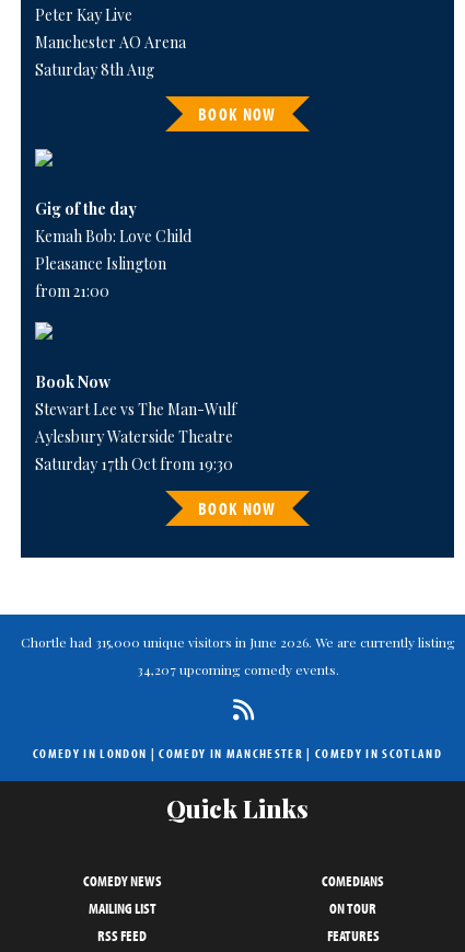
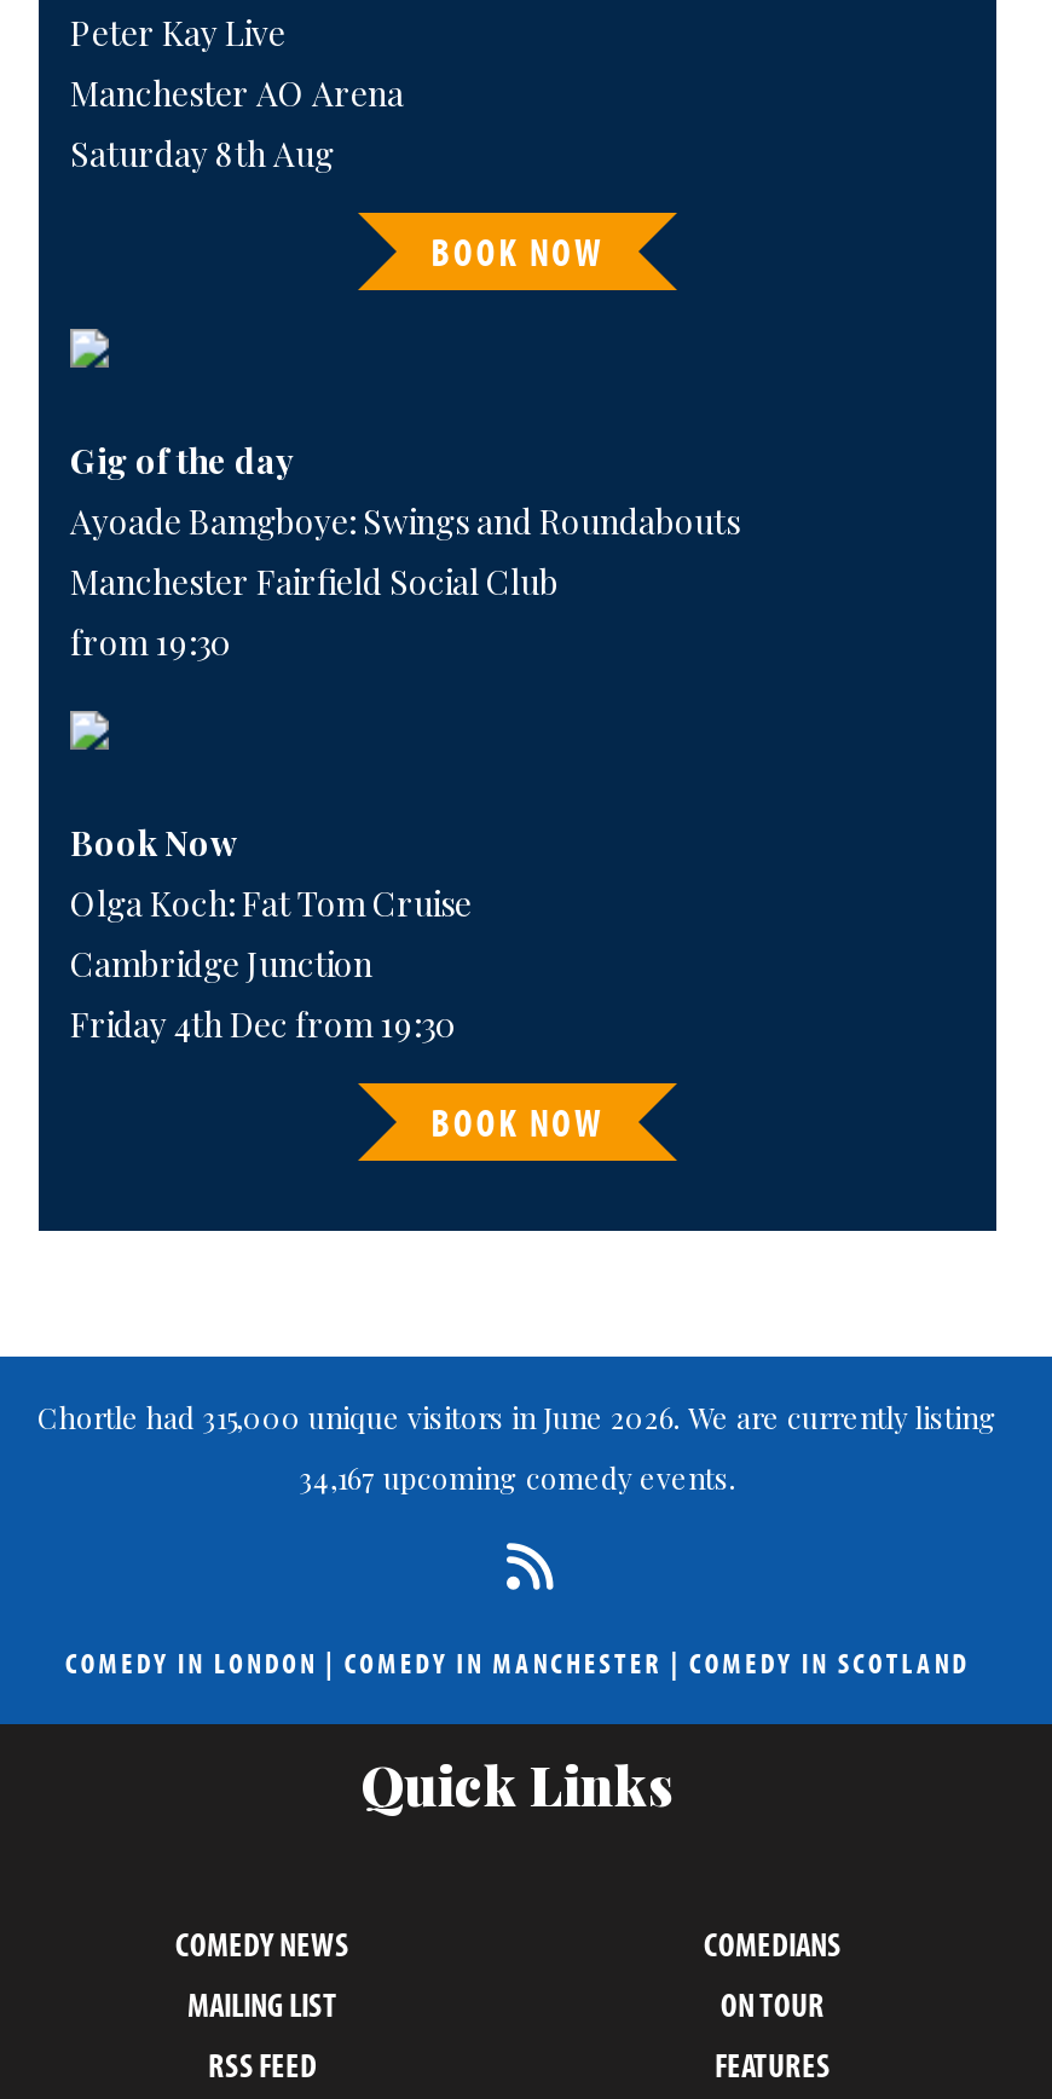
[35,225,191,301] Kemah Bob: Love Child | Pleasance Islington | from 21:00 -> [70,498,740,665] Ayoade Bamgboye: Swings and Roundabouts | Manchester Fairfield Social Club | from 19:30
[35,399,236,474] Stewart Lee vs The Man-Wulf | Aylesbury Waterside Theatre | Saturday 17th Oct from 19:30 -> [70,880,472,1047] Olga Koch: Fat Tom Cruise | Cambridge Junction | Friday 4th Dec from 19:30
[136,661,339,678] 34,207 upcoming comedy events. -> [299,1459,736,1497] 34,167 upcoming comedy events.

